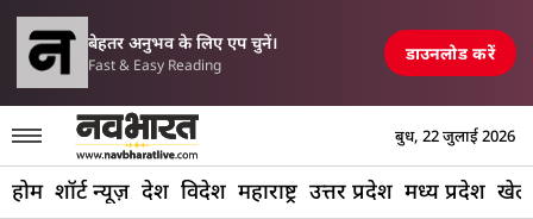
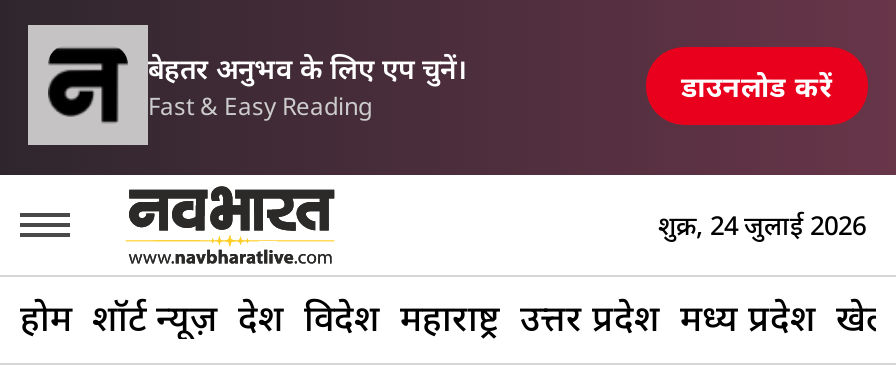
[395,124,515,146] बुध, 22 जुलाई 2026 -> [658,206,866,242] शुक्र, 24 जुलाई 2026

